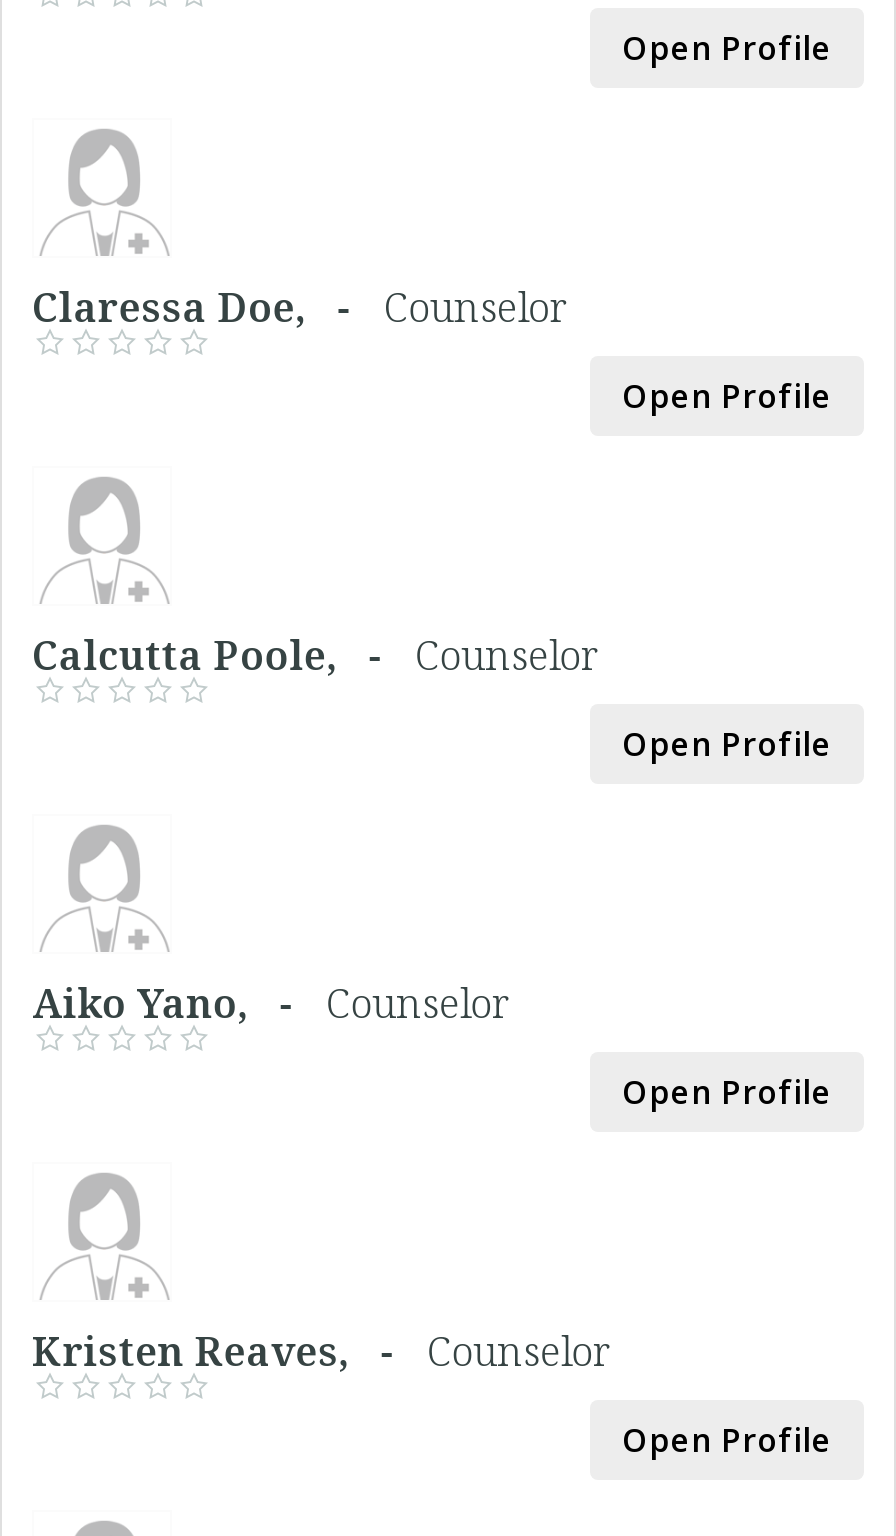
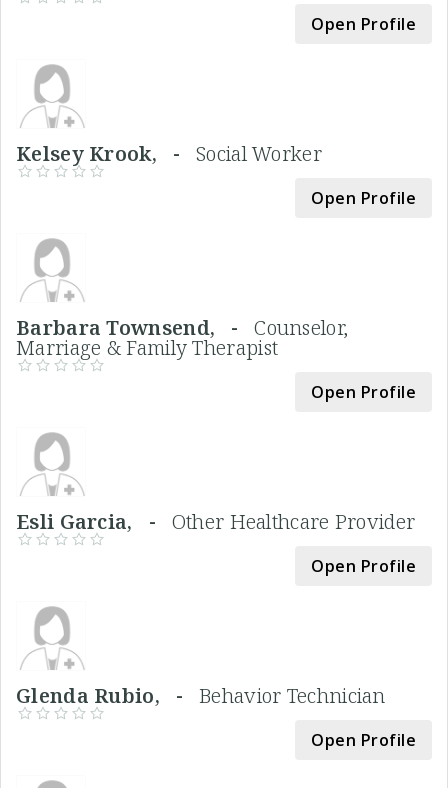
[32,279,567,333] Claressa Doe, - Counselor -> [16,139,322,166] Kelsey Krook, - Social Worker
[32,627,599,681] Calcutta Poole, - Counselor -> [16,313,348,360] Barbara Townsend, - Counselor, | Marriage & Family Therapist
[32,975,510,1029] Aiko Yano, - Counselor -> [16,507,415,534] Esli Garcia, - Other Healthcare Provider
[32,1323,611,1377] Kristen Reaves, - Counselor -> [16,681,386,708] Glenda Rubio, - Behavior Technician

